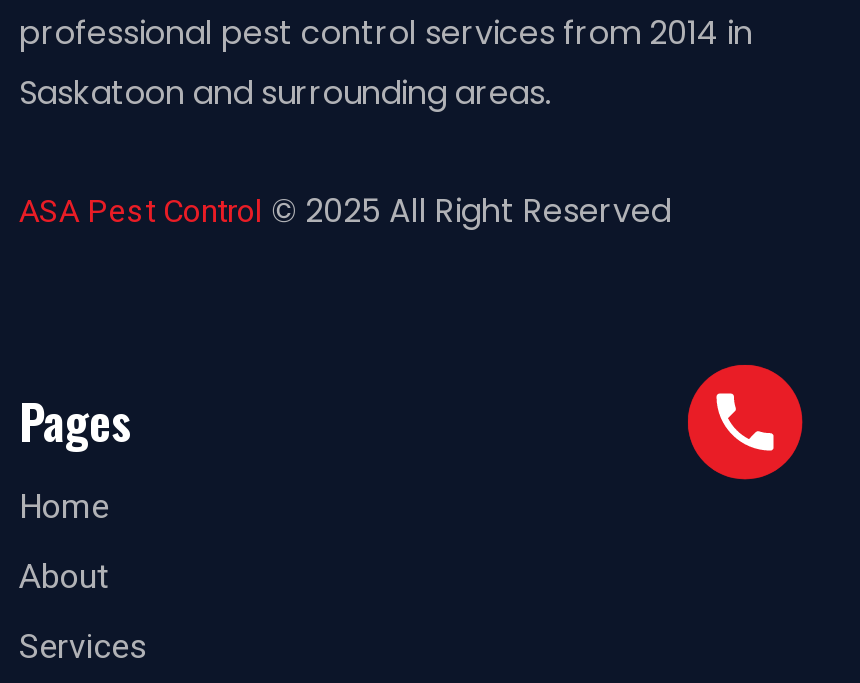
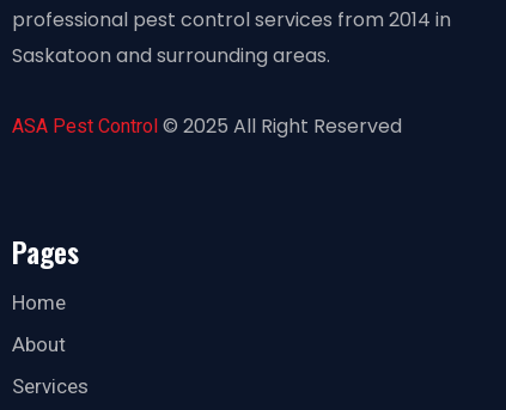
[685,362,805,482] [image] -> none

